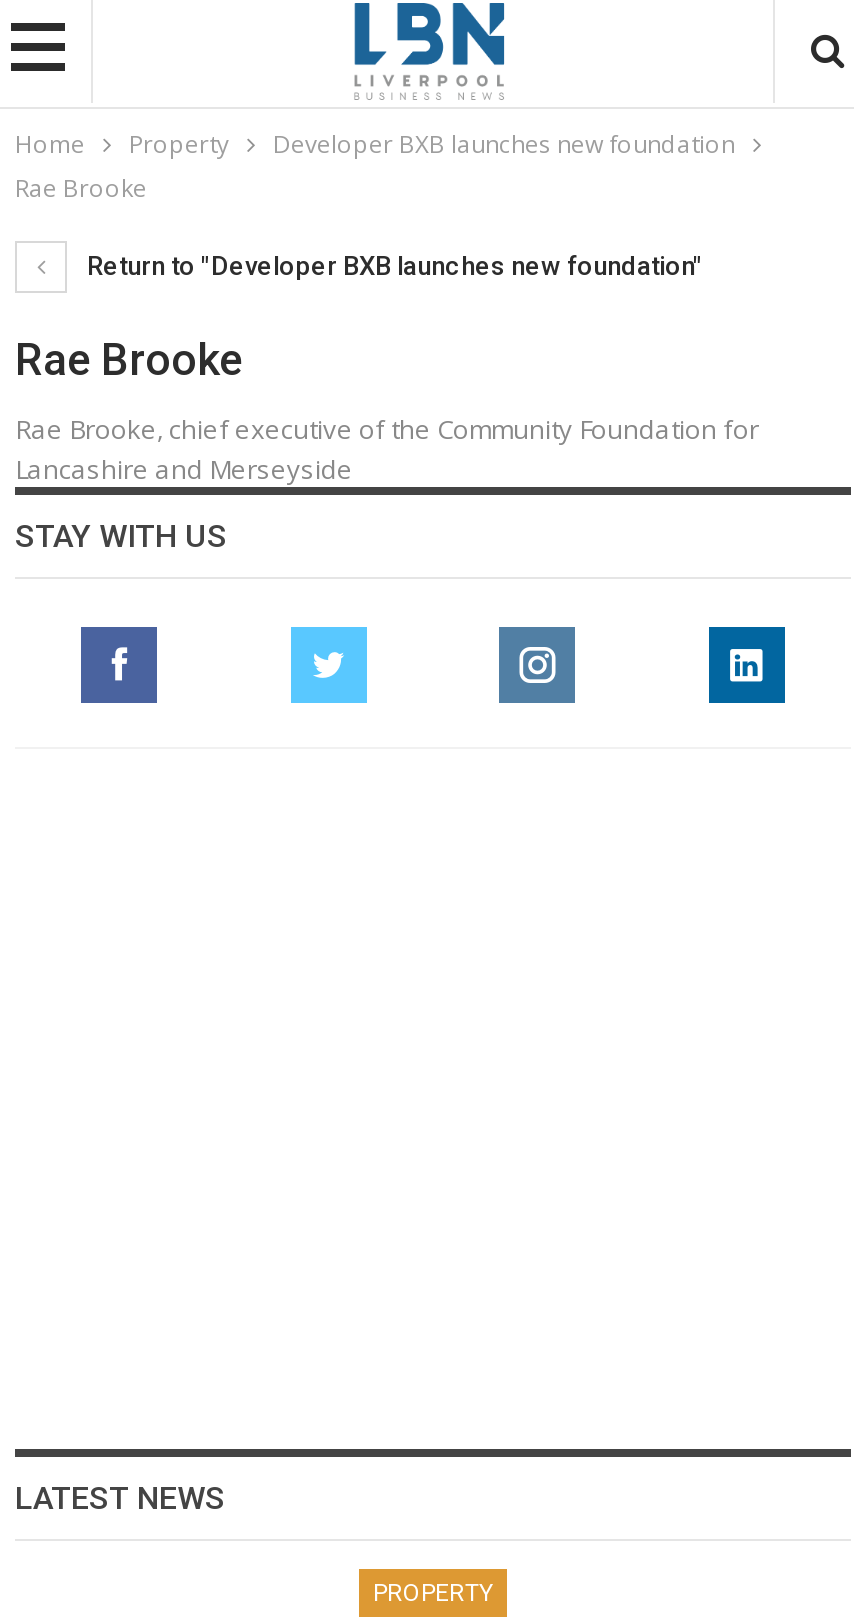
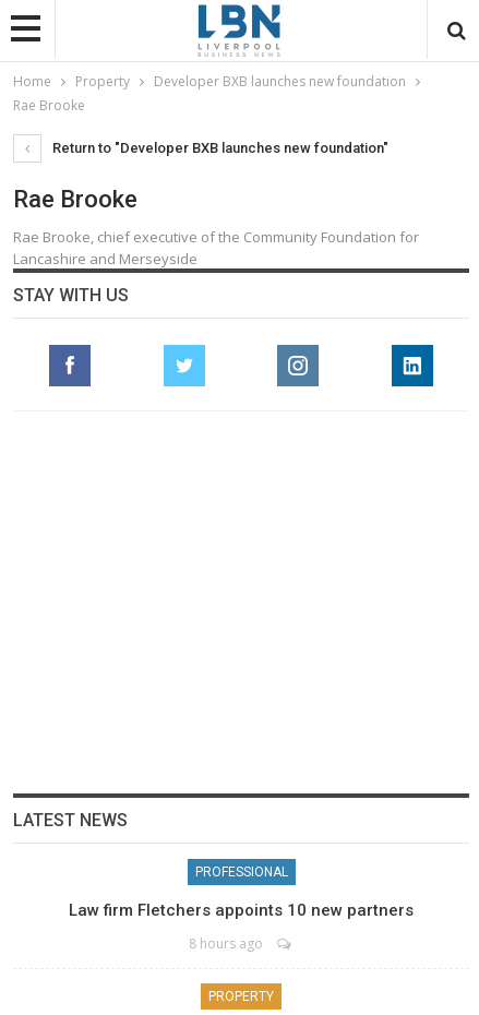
none -> [69,864,414,952] PROFESSIONAL | Law firm Fletchers appoints 10 new partners | 8 hours ago

